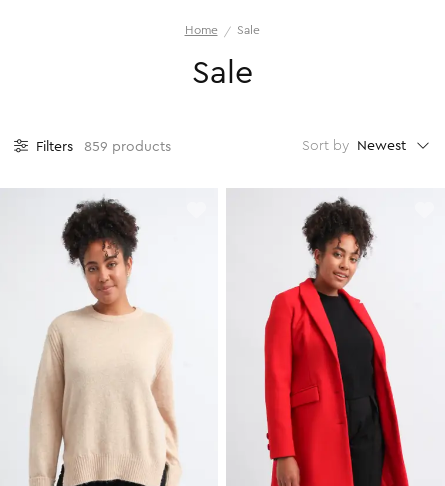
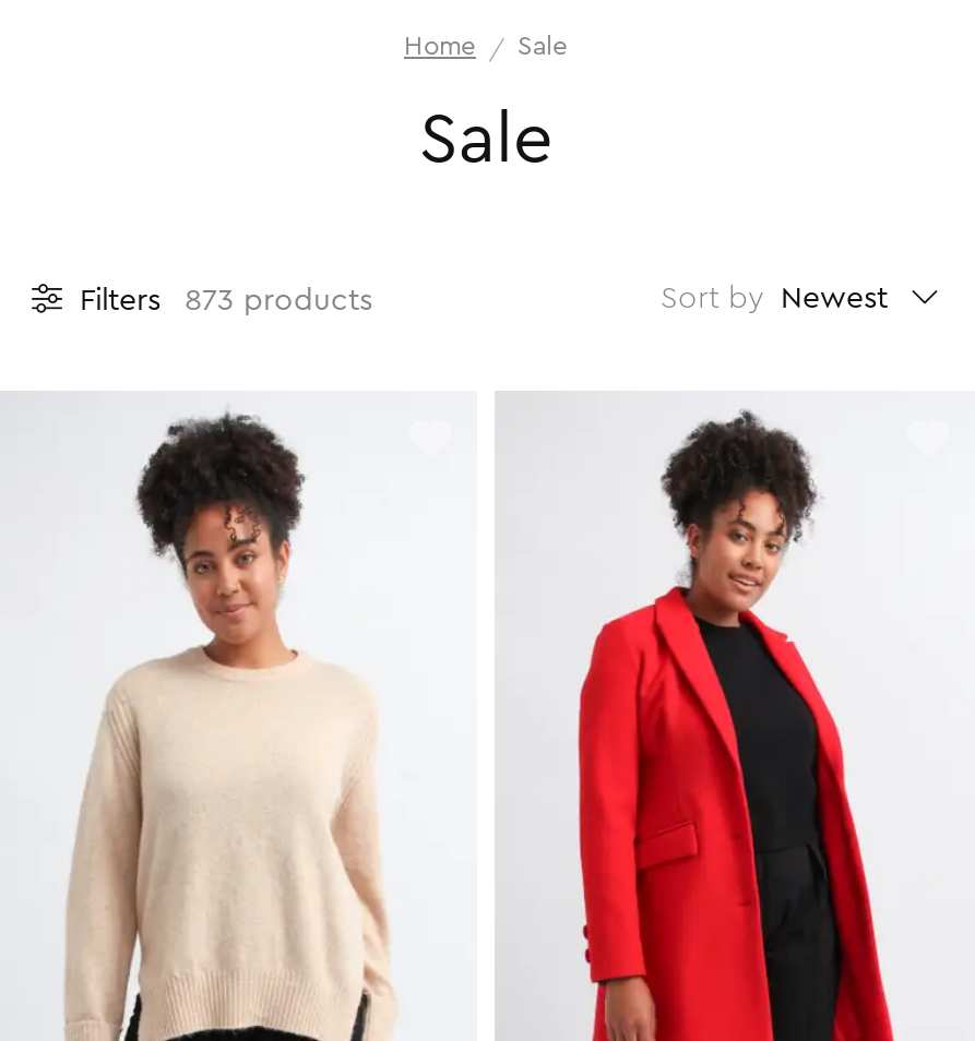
[36,140,171,154] Filters 859 products -> [80,286,372,318] Filters 873 products

